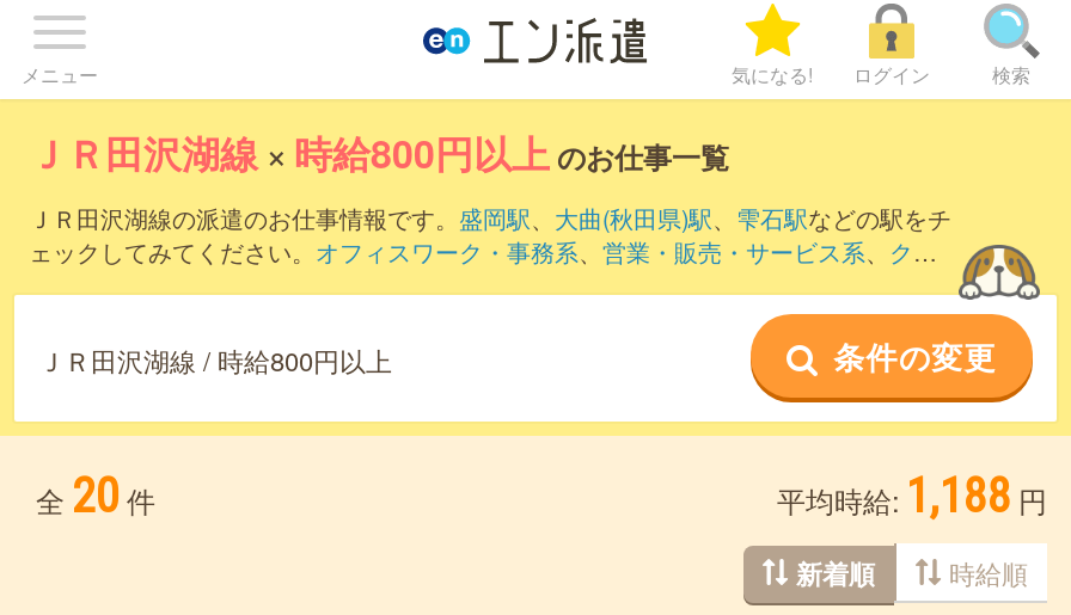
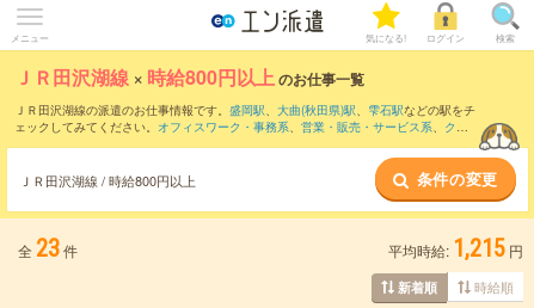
[36,467,155,524] 全 20 件 -> [18,234,78,263] 全 23 件
[777,467,1047,524] 平均時給: 1,188 円 -> [388,234,523,263] 平均時給: 1,215 円

